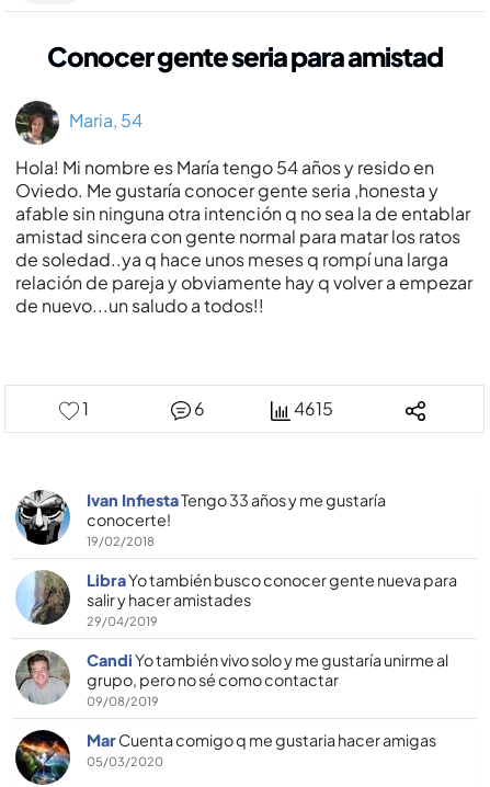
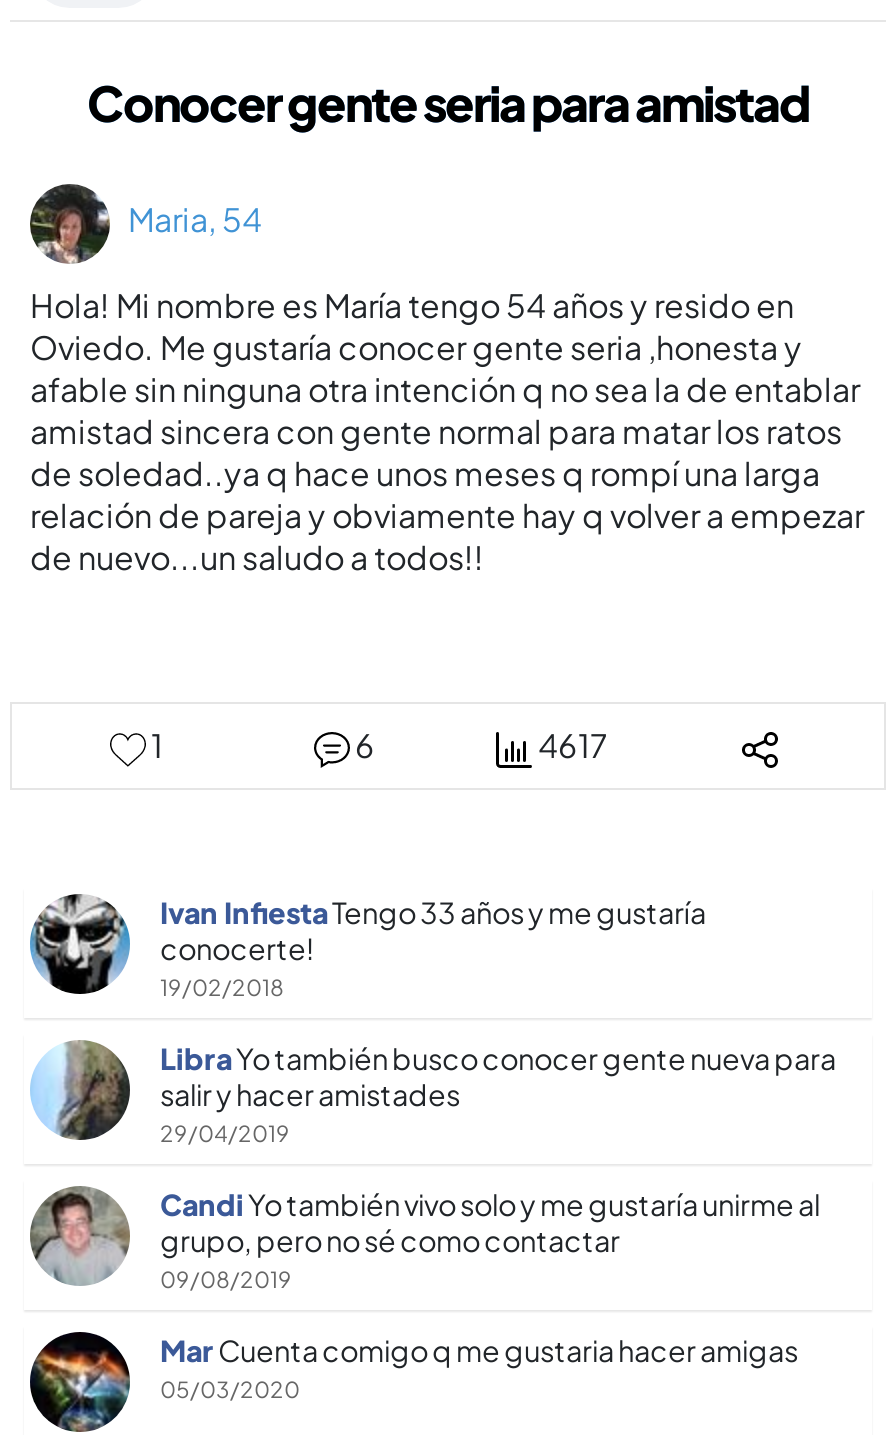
[290,397,333,420] 4615 -> [532,724,608,766] 4617

